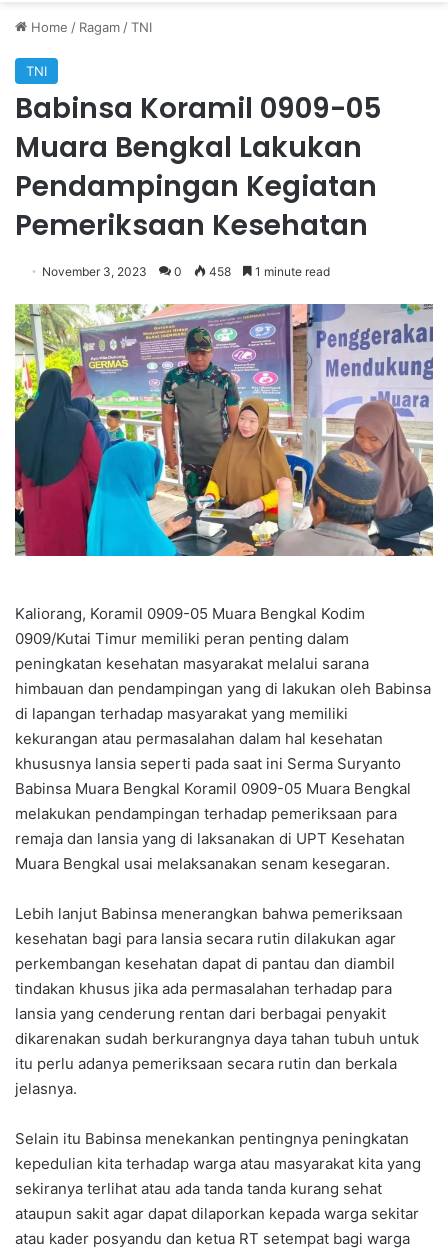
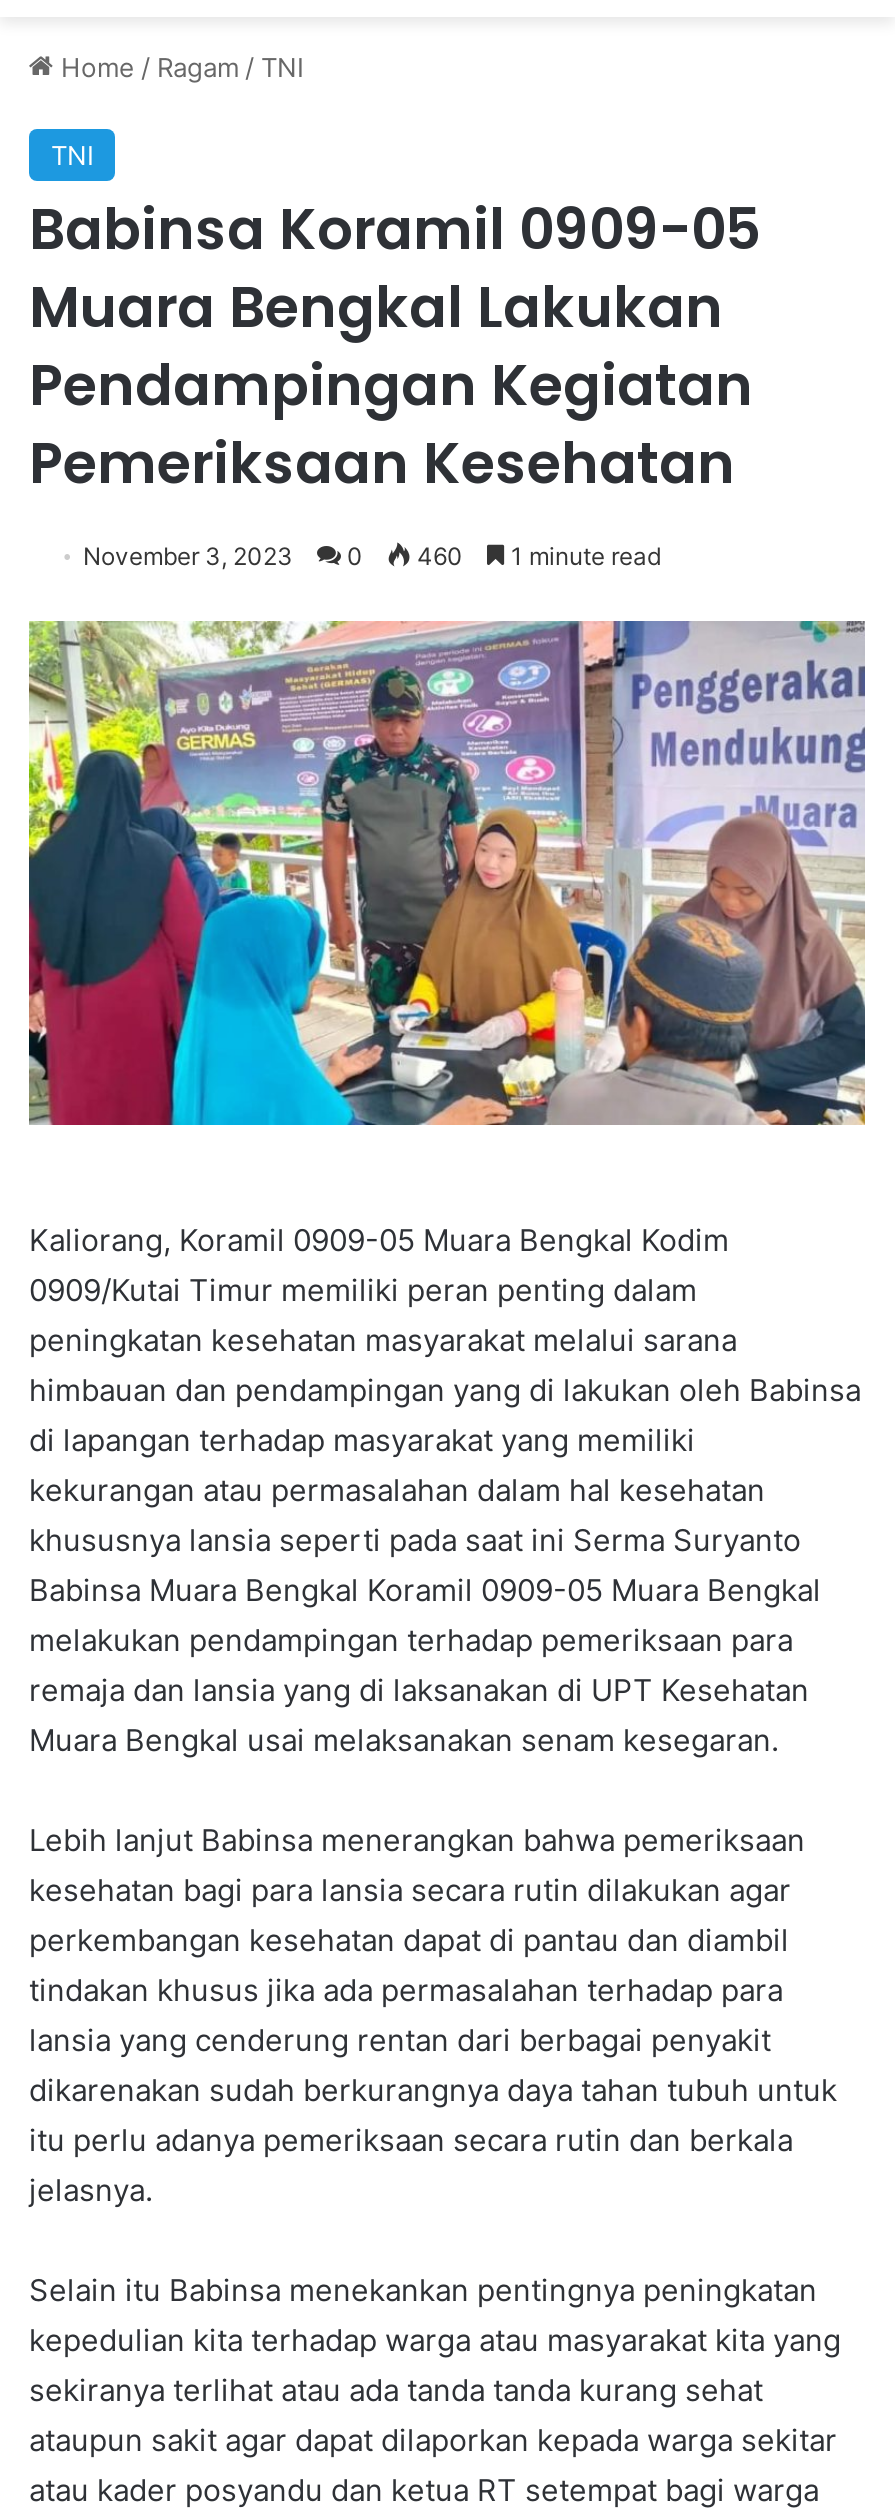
[42,264,330,279] November 3, 2023 0 458 1 minute read -> [83,541,661,571] November 3, 2023 0 460 1 minute read

